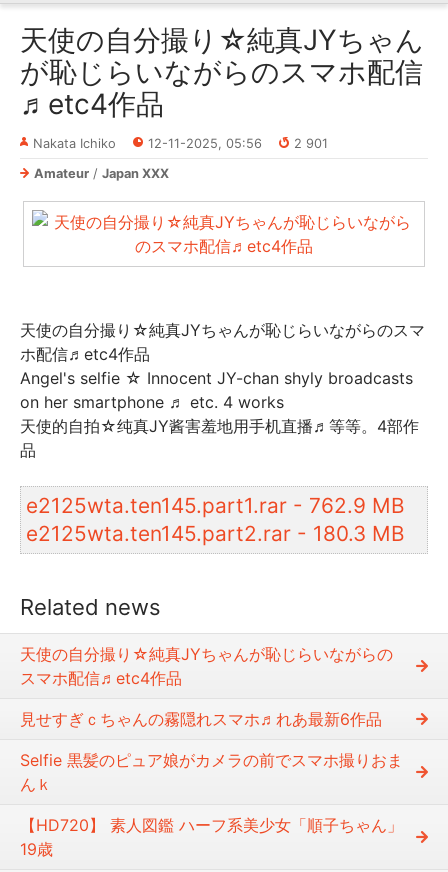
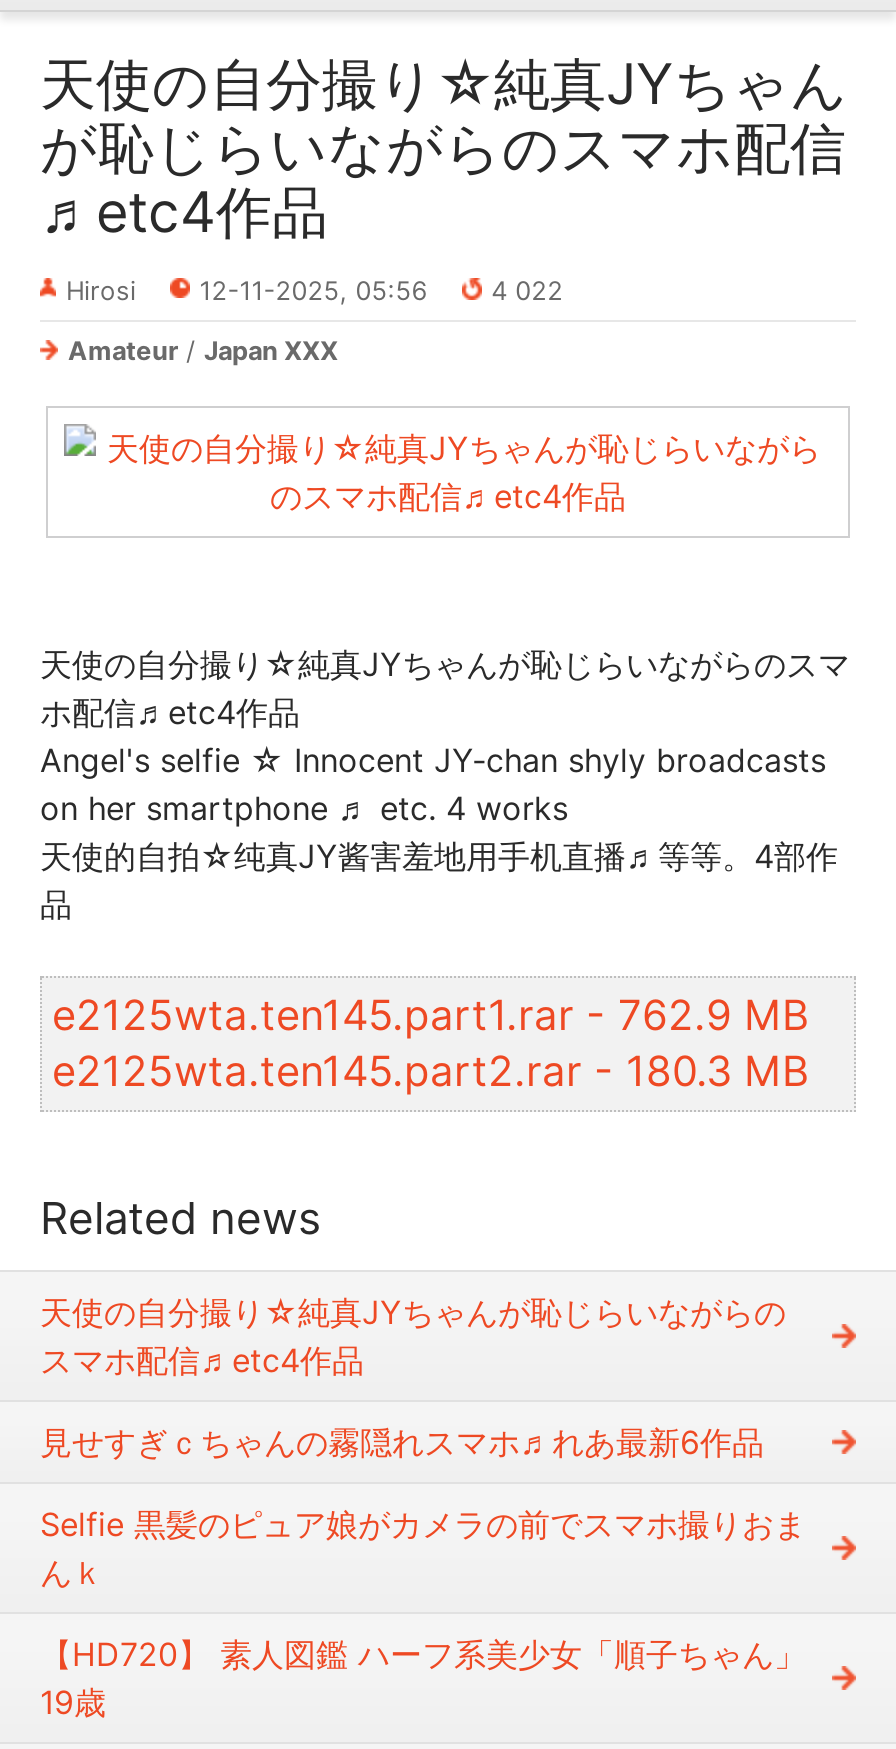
[33,136,116,151] Nakata Ichiko -> [66,276,136,306] Hirosi
[294,136,328,151] 2 901 -> [491,276,563,306] 4 022

